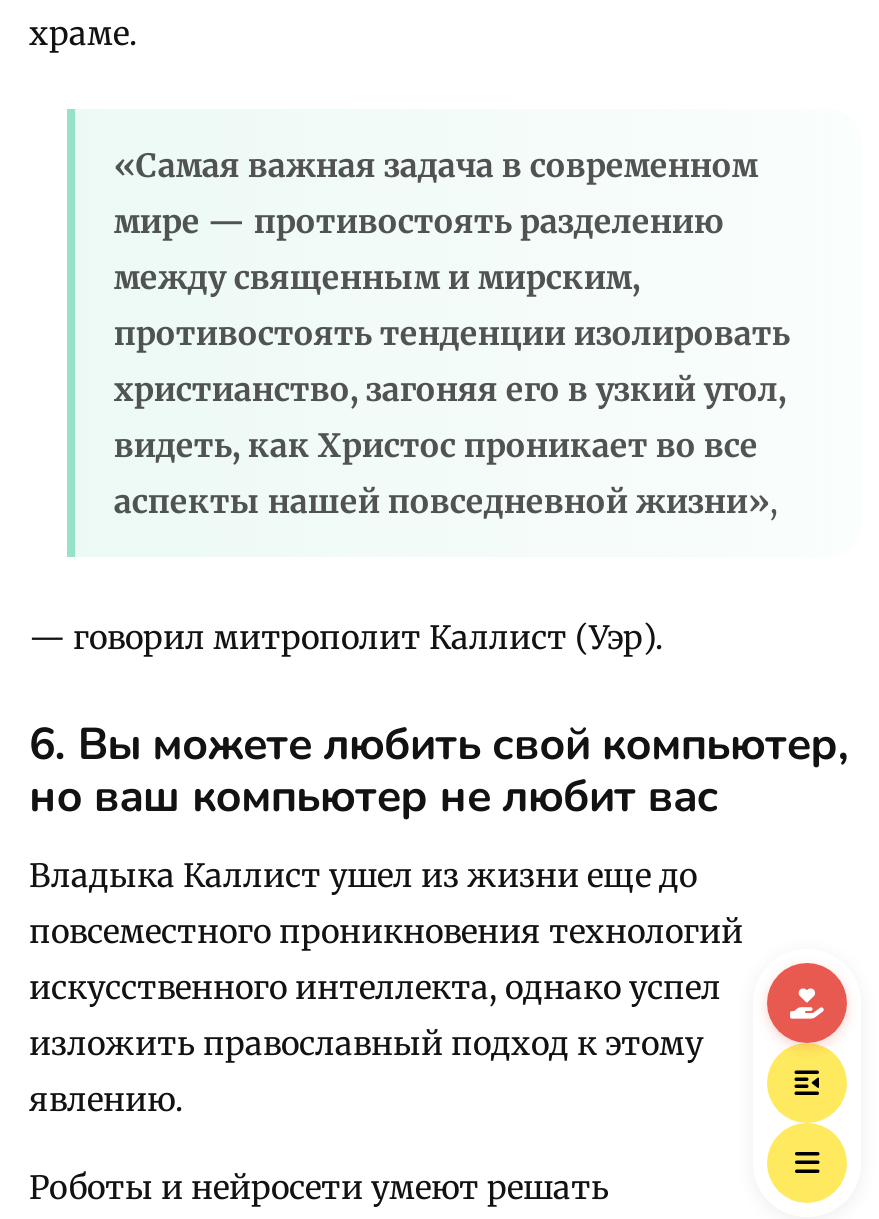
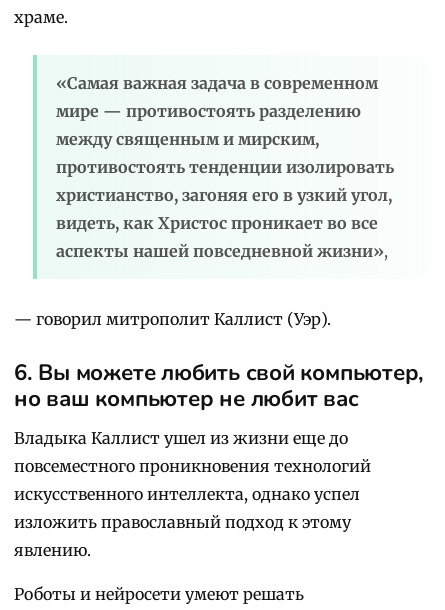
[765,961,849,1205] [image] -> none

